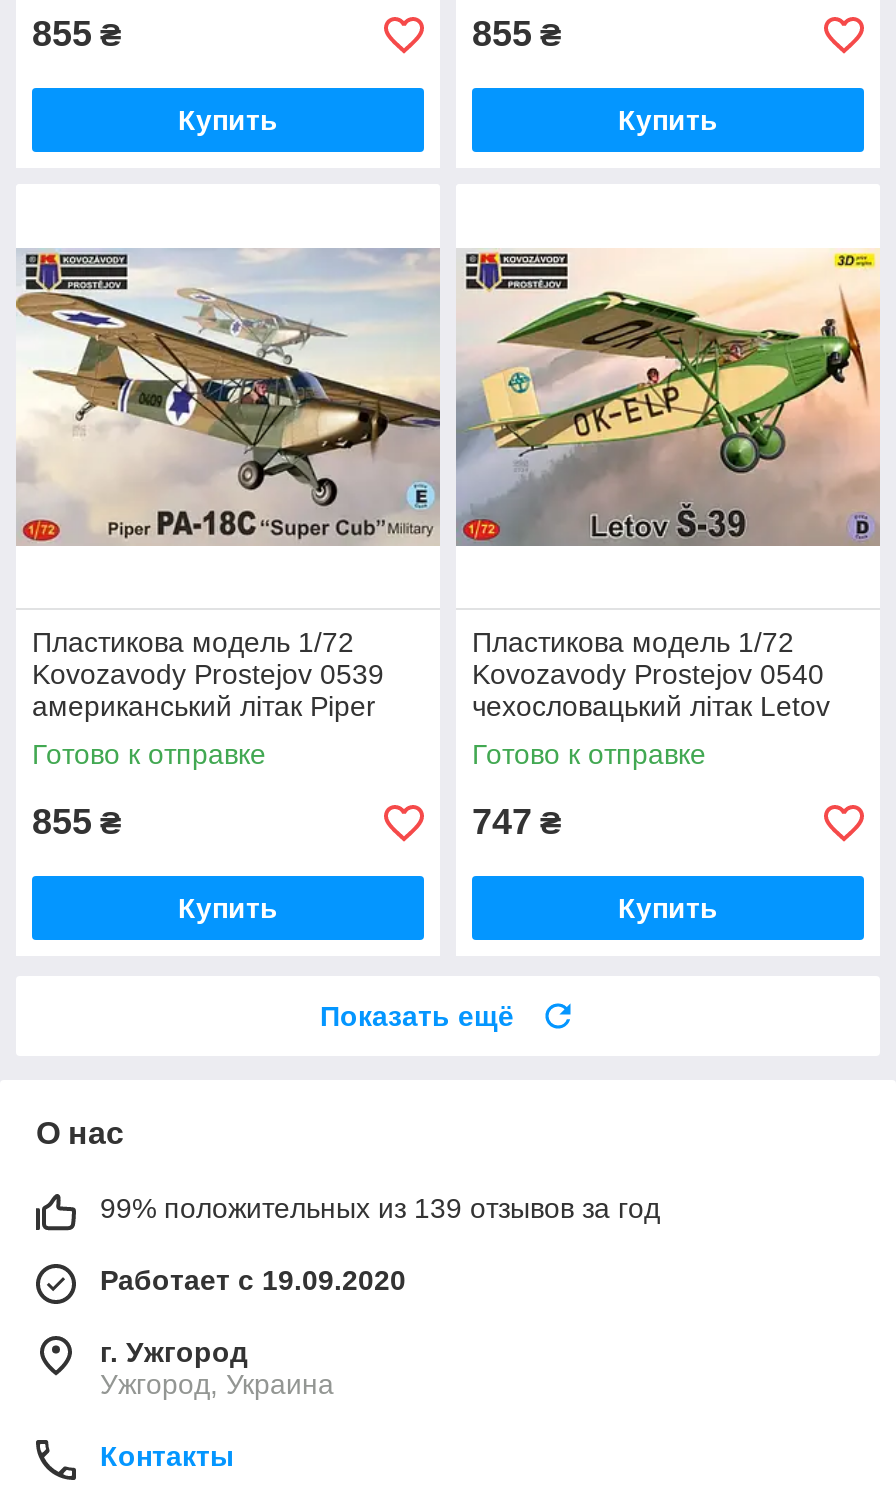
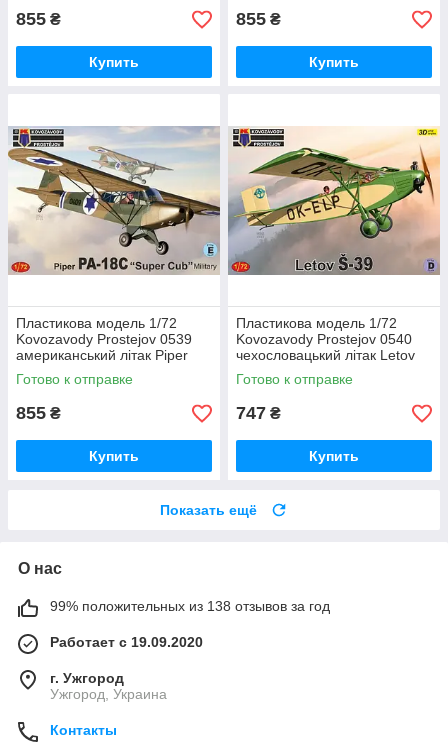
[100,1193,660,1225] 99% положительных из 139 отзывов за год -> [50,598,330,614] 99% положительных из 138 отзывов за год

